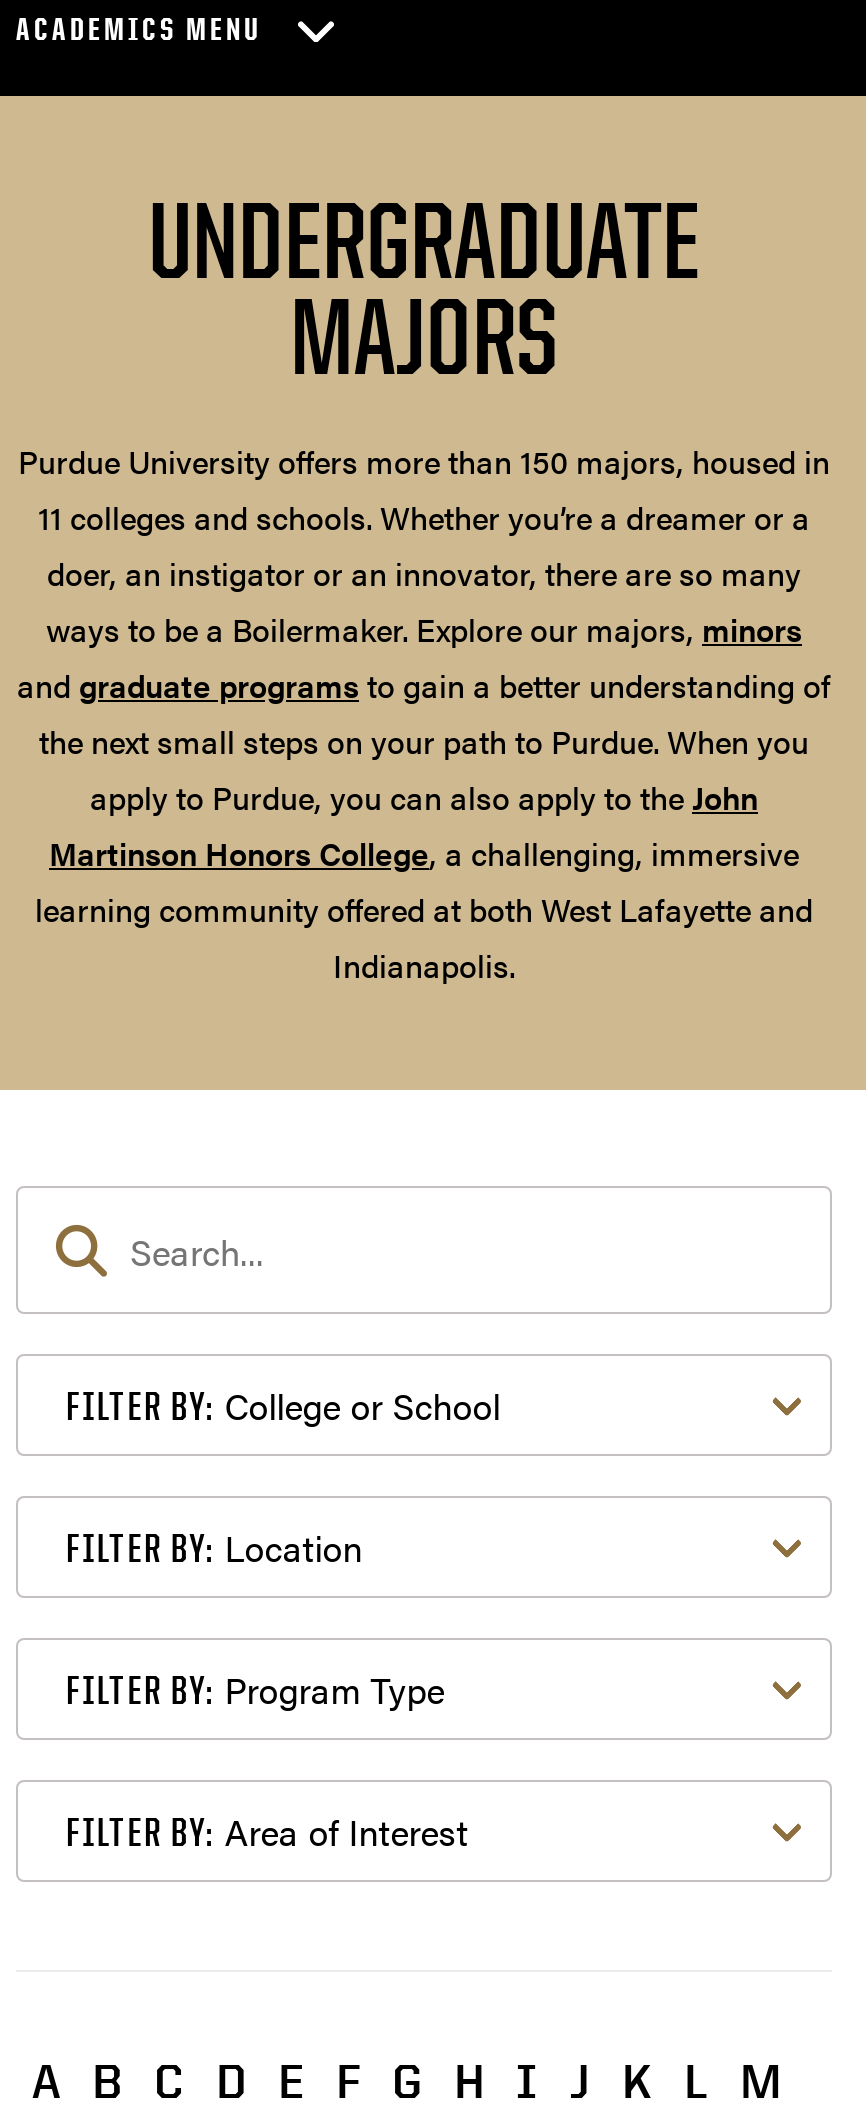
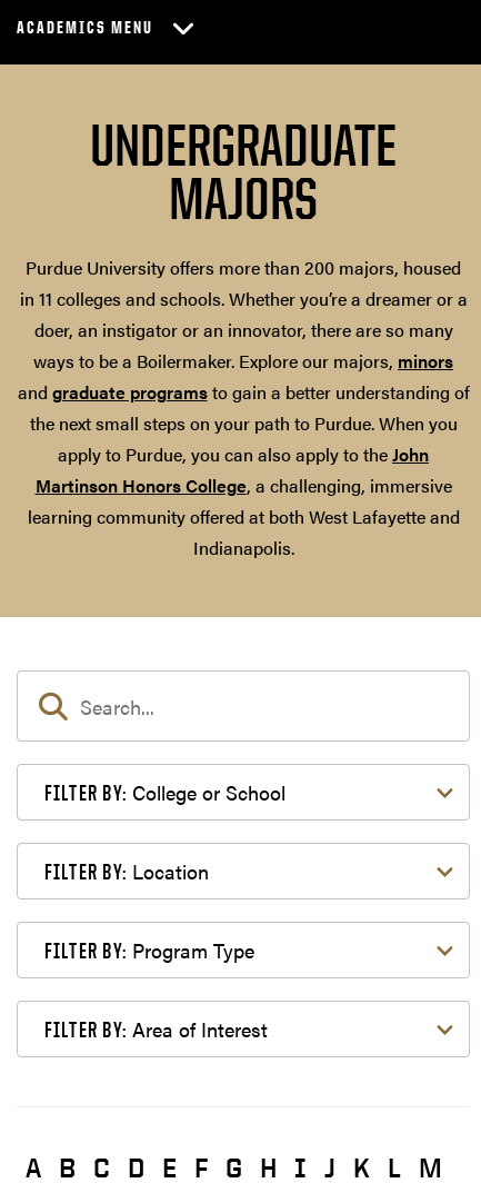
[18,438,830,540] Purdue University offers more than 150 majors, housed in | 11 colleges and schools. Whether you’re a dreamer or a -> [19,255,467,312] Purdue University offers more than 200 majors, housed | in 11 colleges and schools. Whether you’re a dreamer or a

